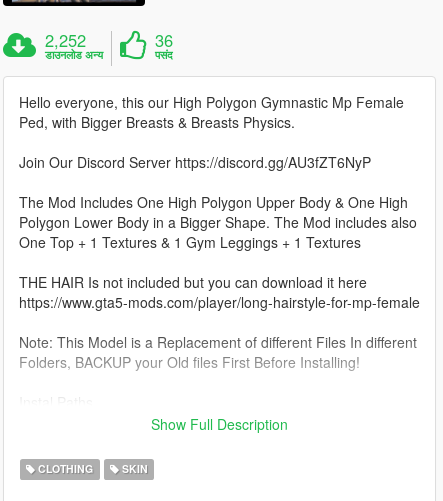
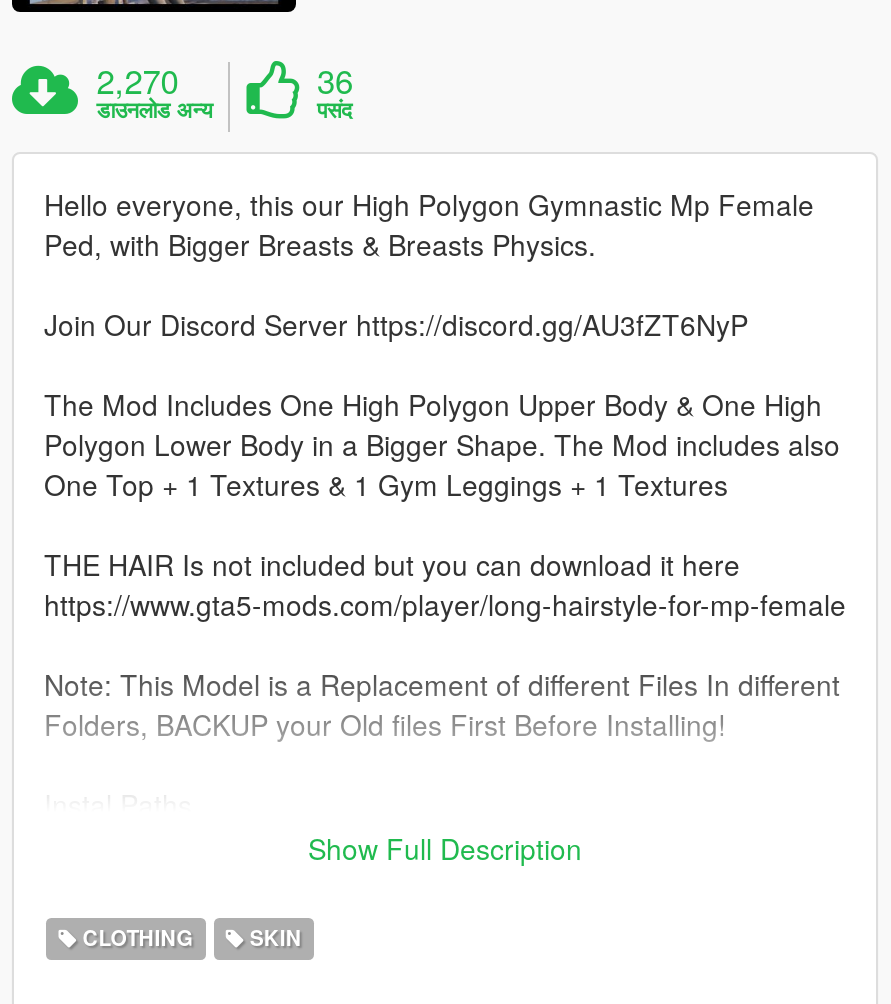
[45,28,86,52] 2,252 -> [96,57,178,105] 2,270

